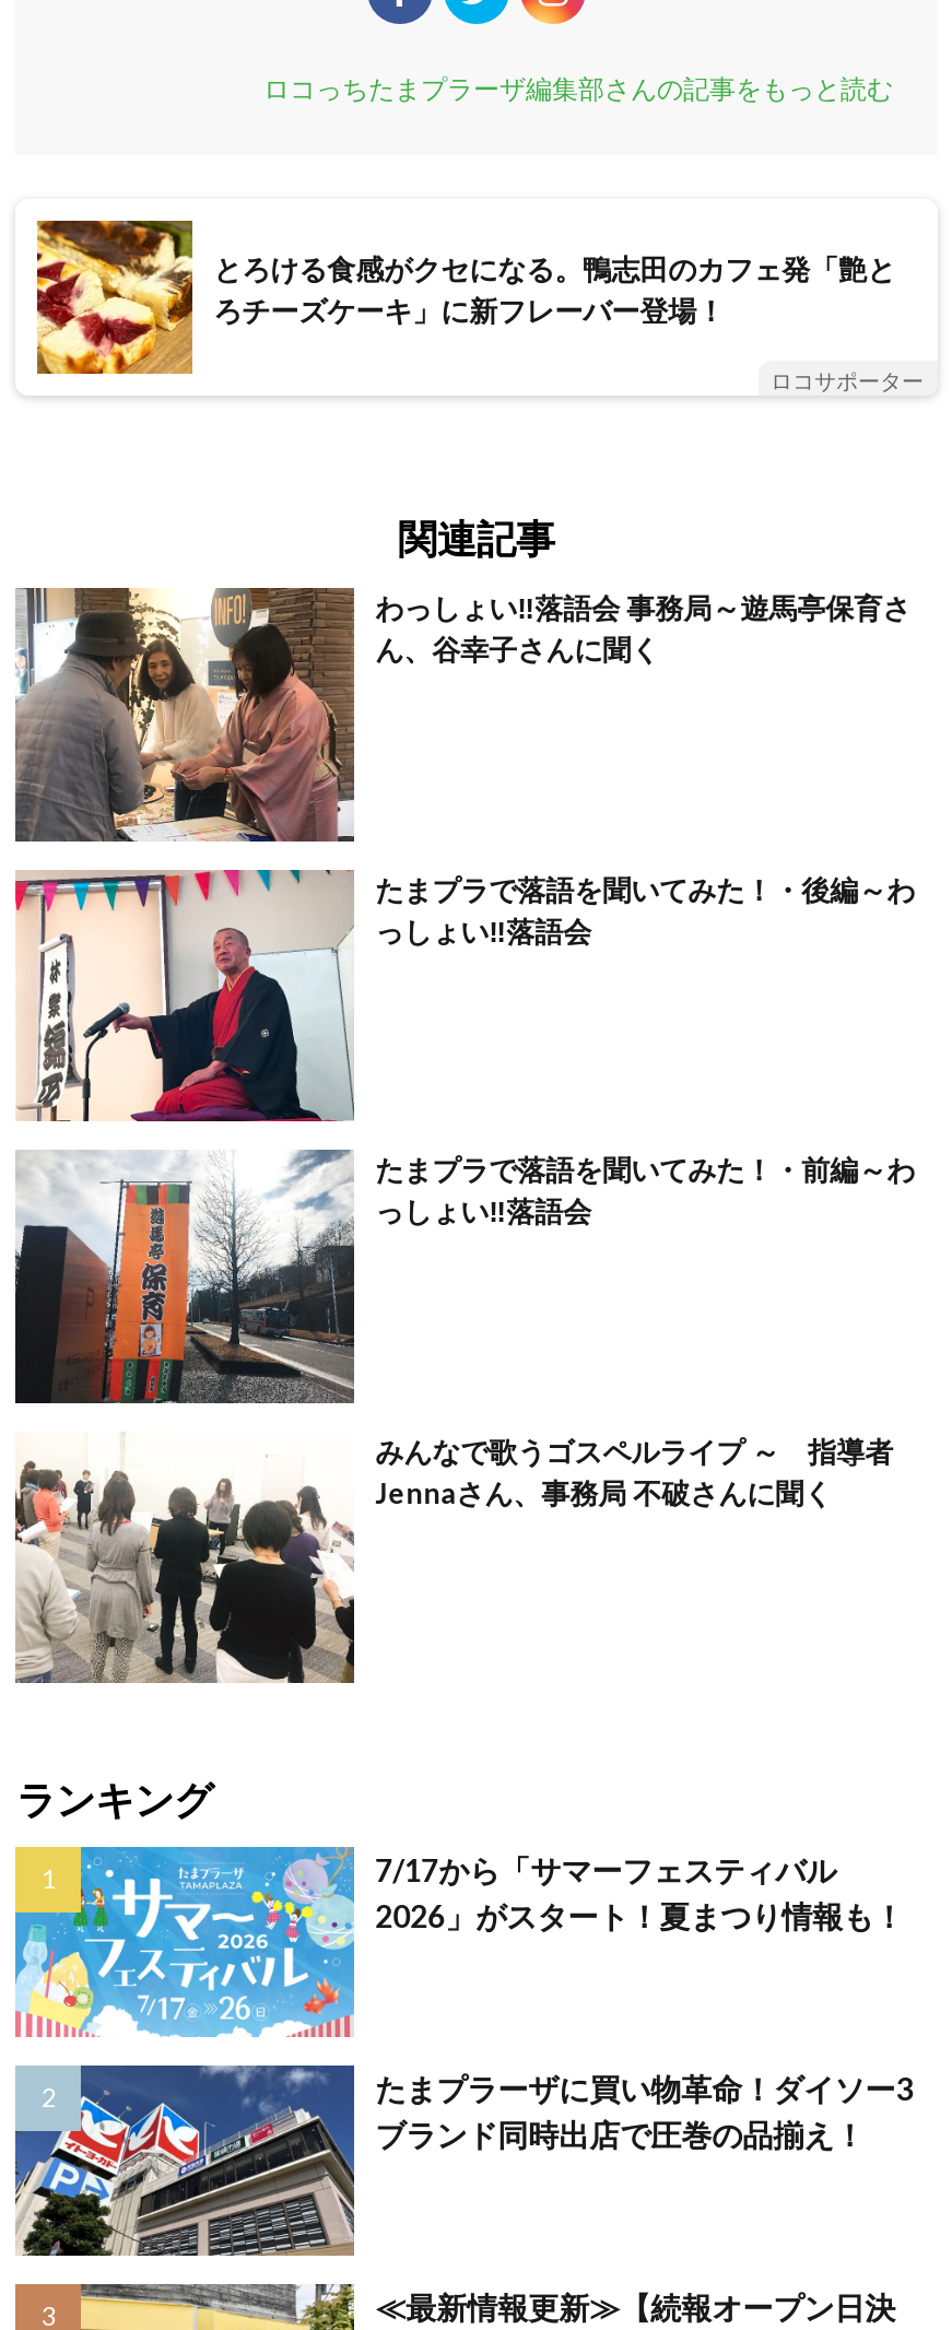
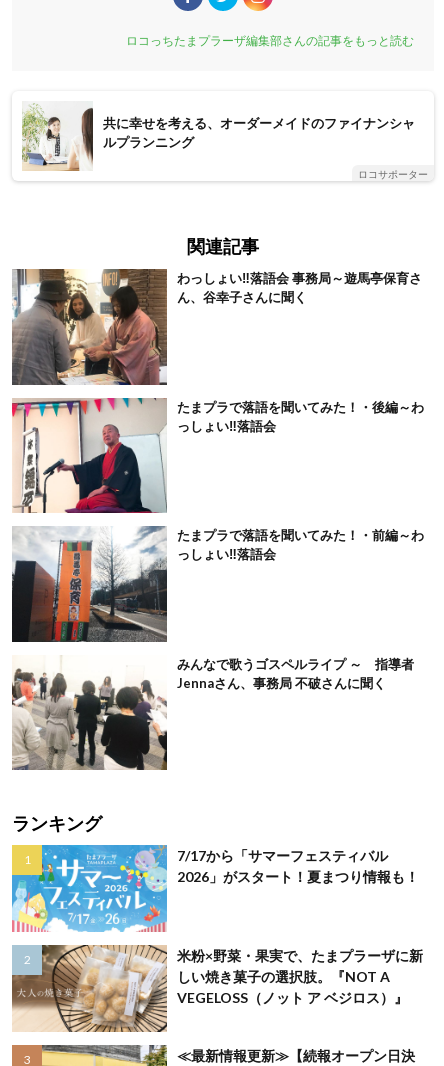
[35,219,896,376] [image] | とろける食感がクセになる。鴨志田のカフェ発「艶と | ろチーズケーキ」に新フレーバー登場！ -> [22,101,415,171] [image] | 共に幸せを考える、オーダーメイドのファイナンシャ | ルプランニング
[13,2063,913,2258] [image] | たまプラーザに買い物革命！ダイソー3 | ブランド同時出店で圧巻の品揃え！ -> [11,944,423,1033] [image] | 米粉×野菜・果実で、たまプラーザに新 | しい焼き菓子の選択肢。『NOT A | VEGELOSS（ノット ア ベジロス）』

